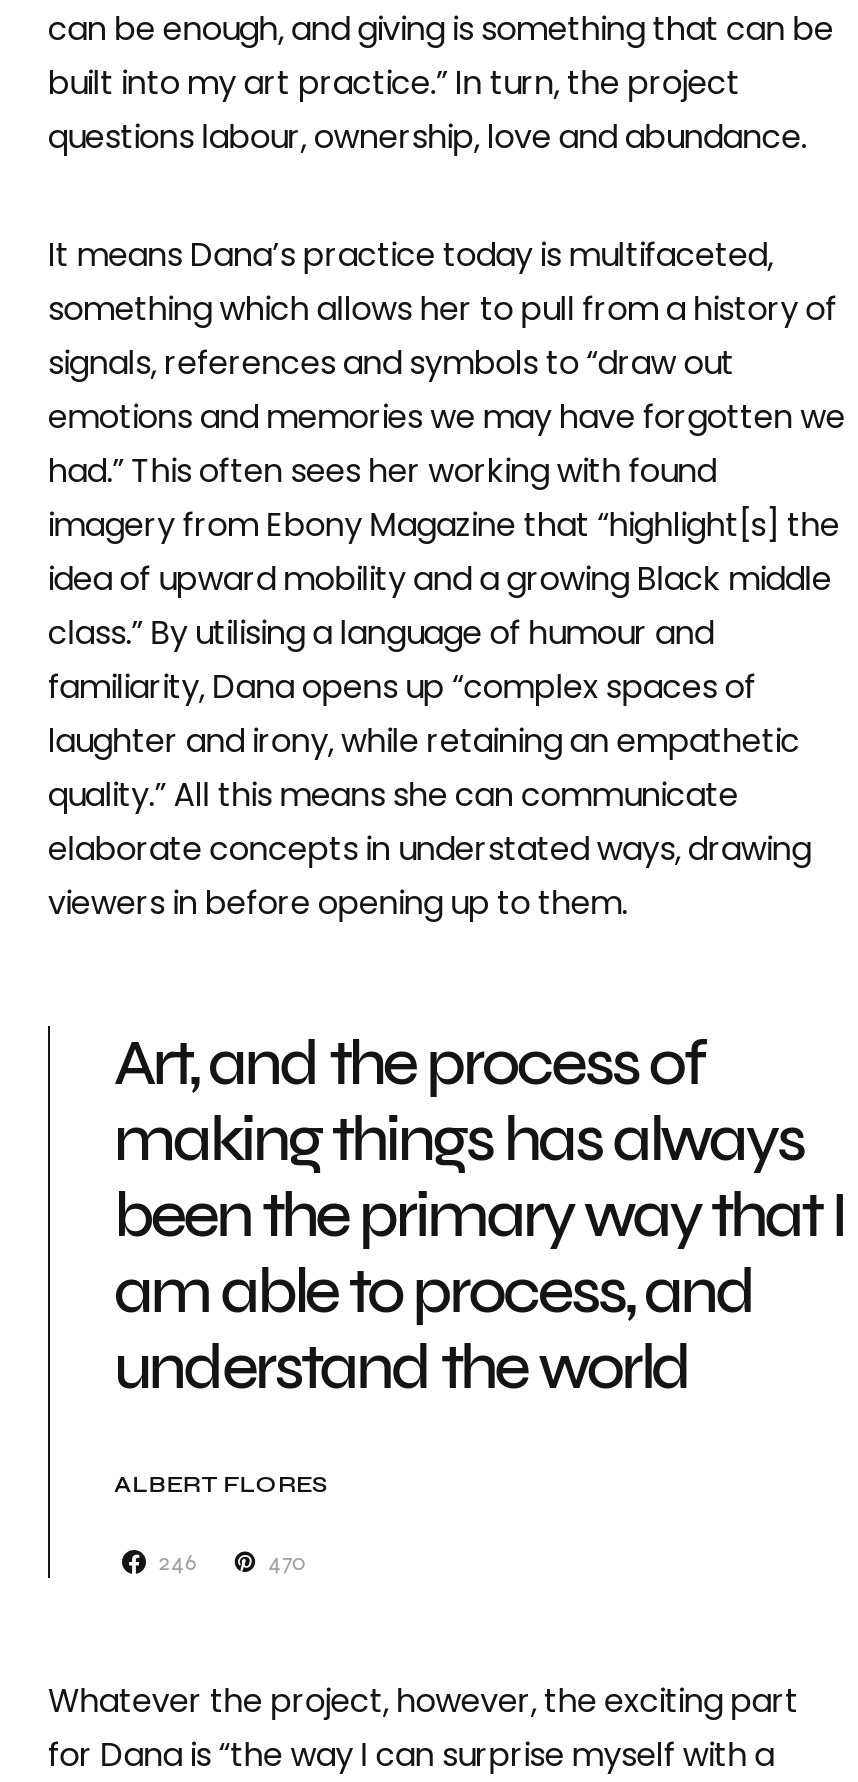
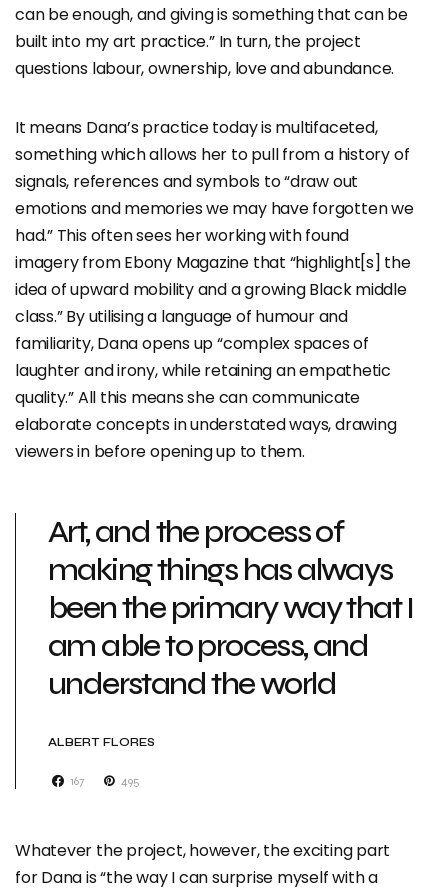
[159,1548,195,1576] 246 -> [70,774,84,788] 167
[268,1548,308,1576] 470 -> [121,774,140,788] 495

